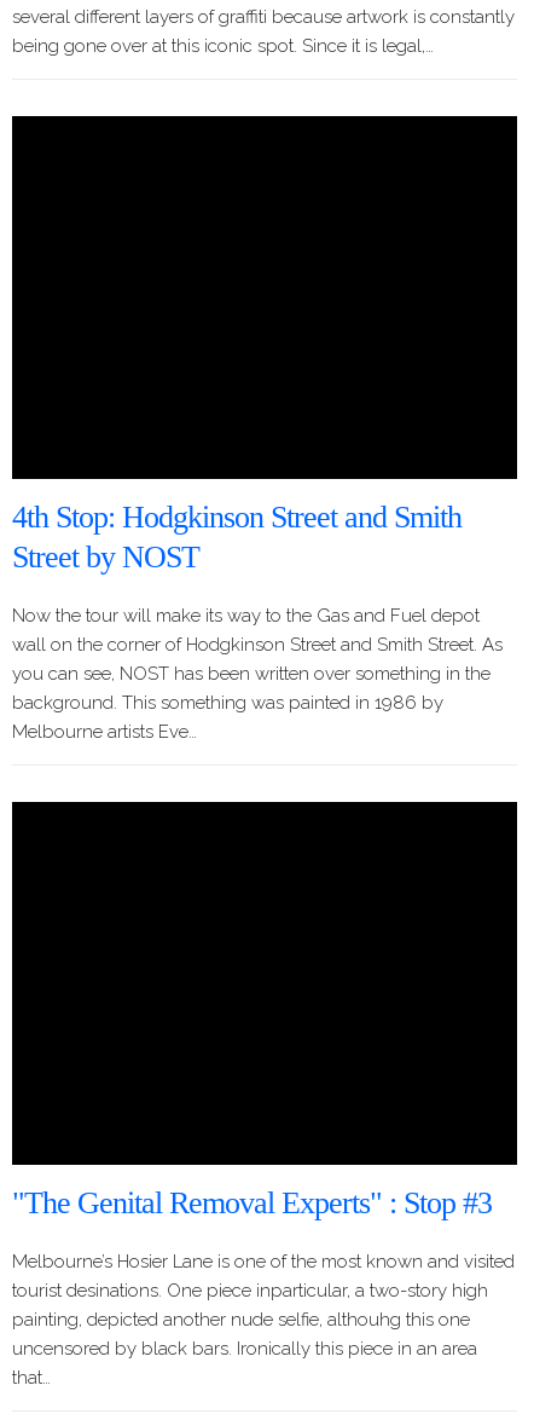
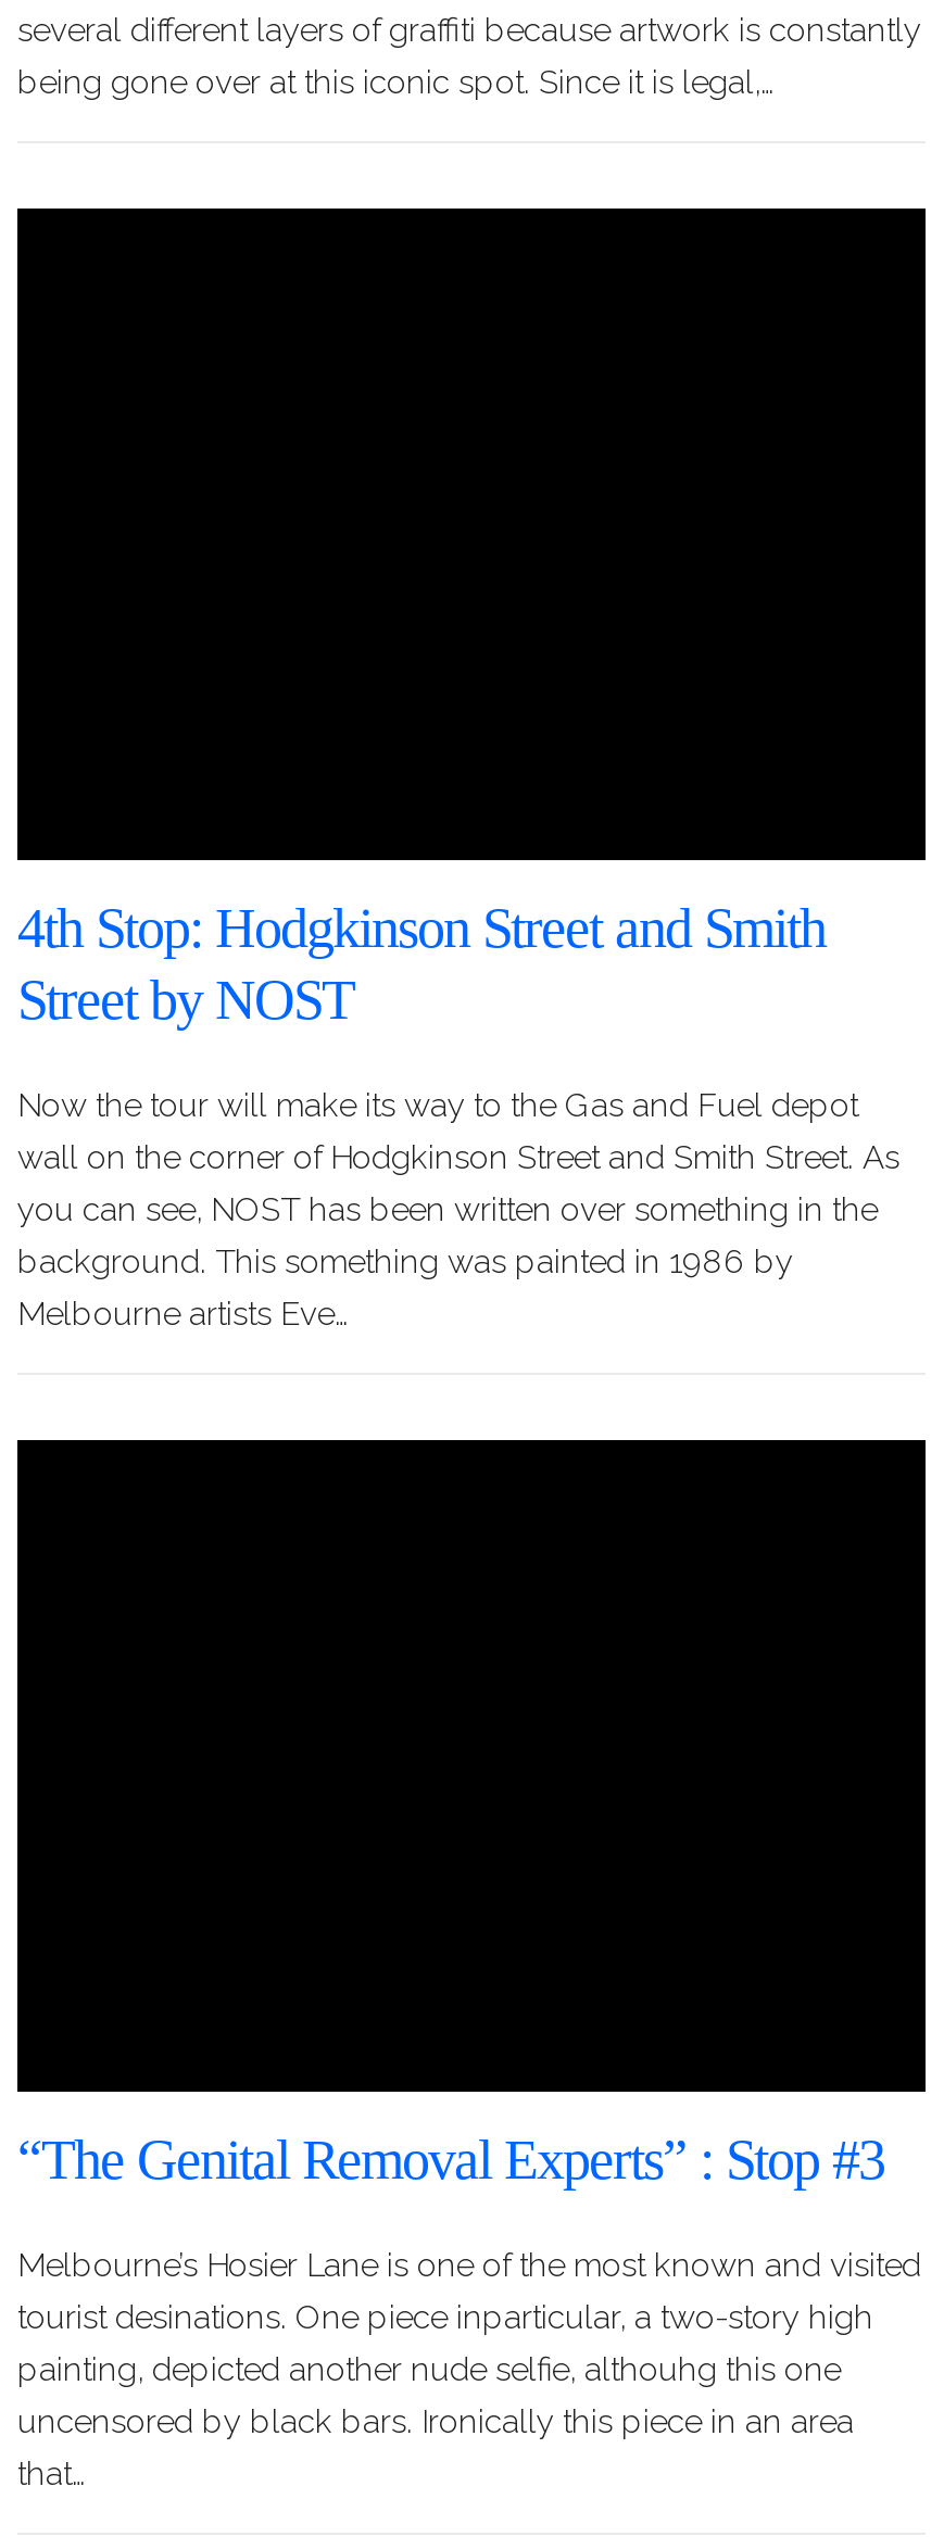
[12,1185,492,1220] "The Genital Removal Experts" : Stop #3 -> [17,2128,884,2191] “The Genital Removal Experts” : Stop #3

